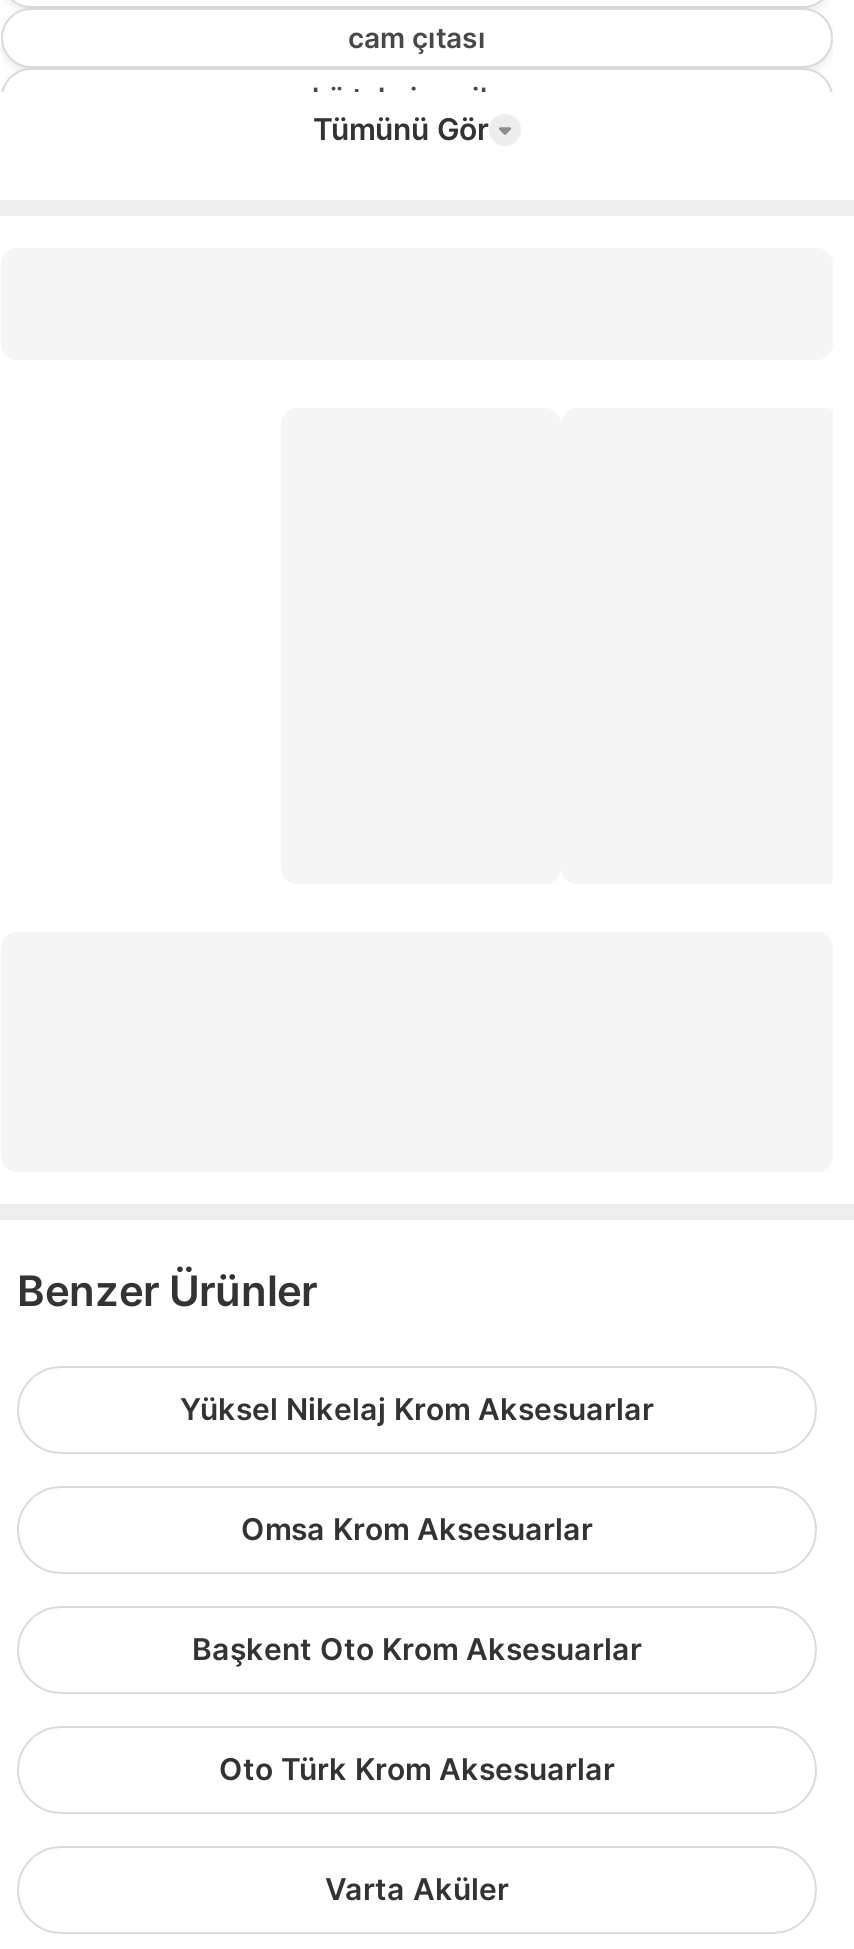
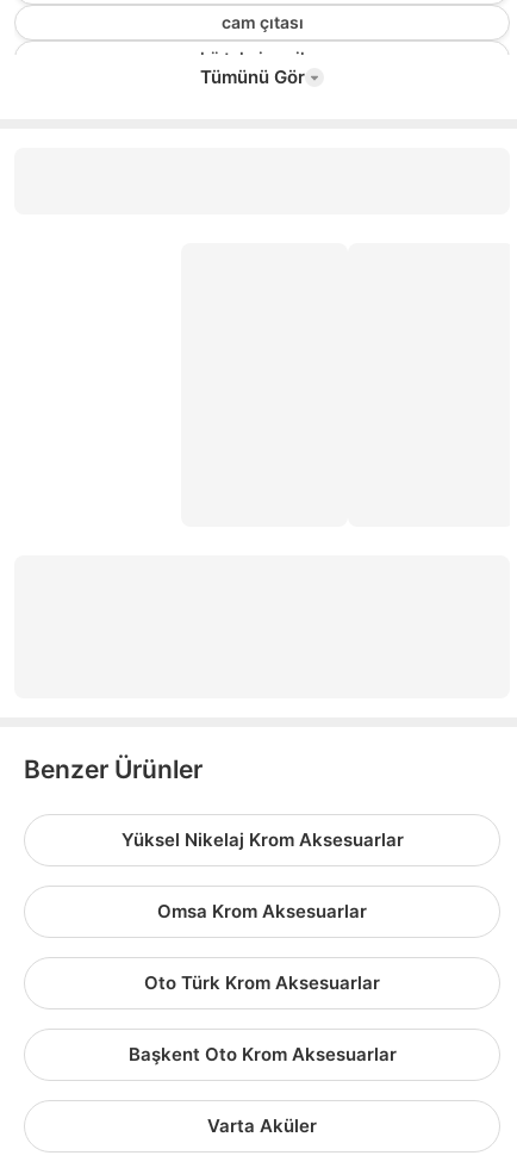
moved [192,1630,642,1668] -> [128,1043,396,1066]: Başkent Oto Krom Aksesuarlar
moved [219,1750,615,1788] -> [144,971,380,994]: Oto Türk Krom Aksesuarlar

